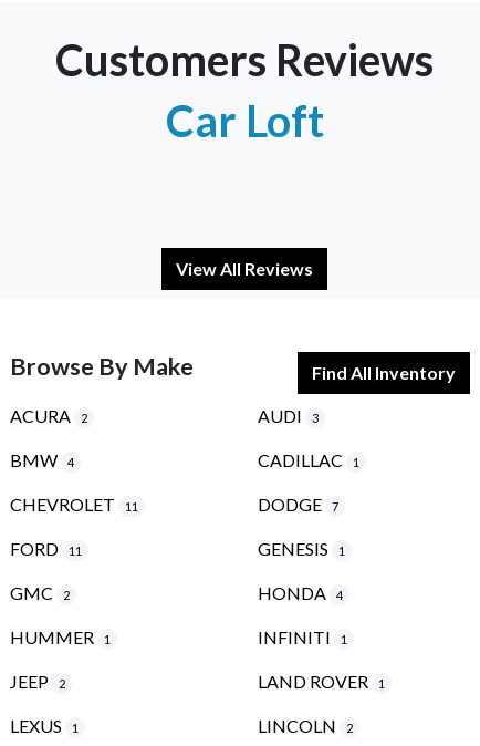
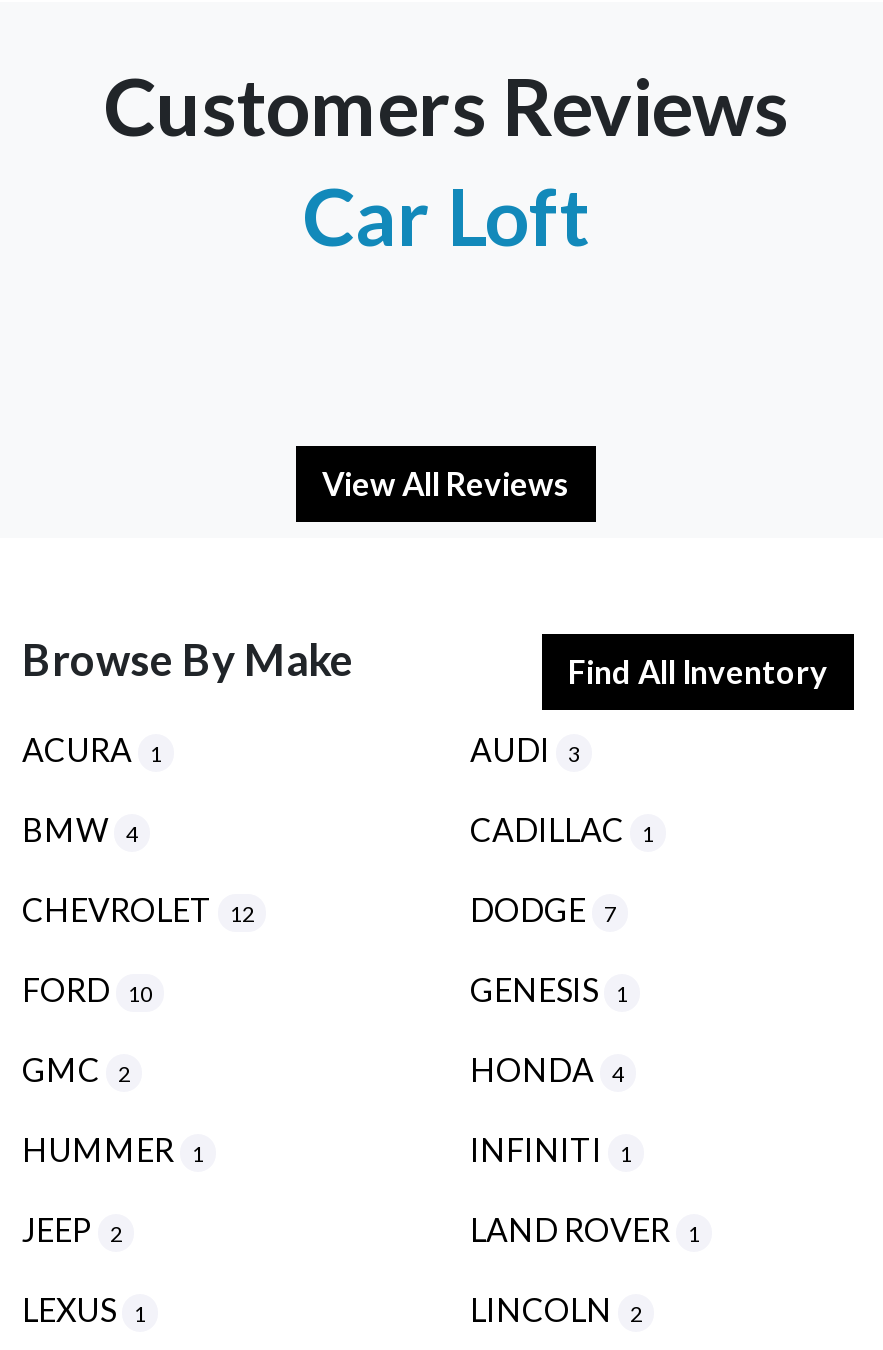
[10,405,87,426] ACURA 2 -> [22,729,162,767] ACURA 1
[10,493,138,514] CHEVROLET 11 -> [22,889,254,927] CHEVROLET 12
[10,537,82,559] FORD 11 -> [22,969,152,1007] FORD 10

